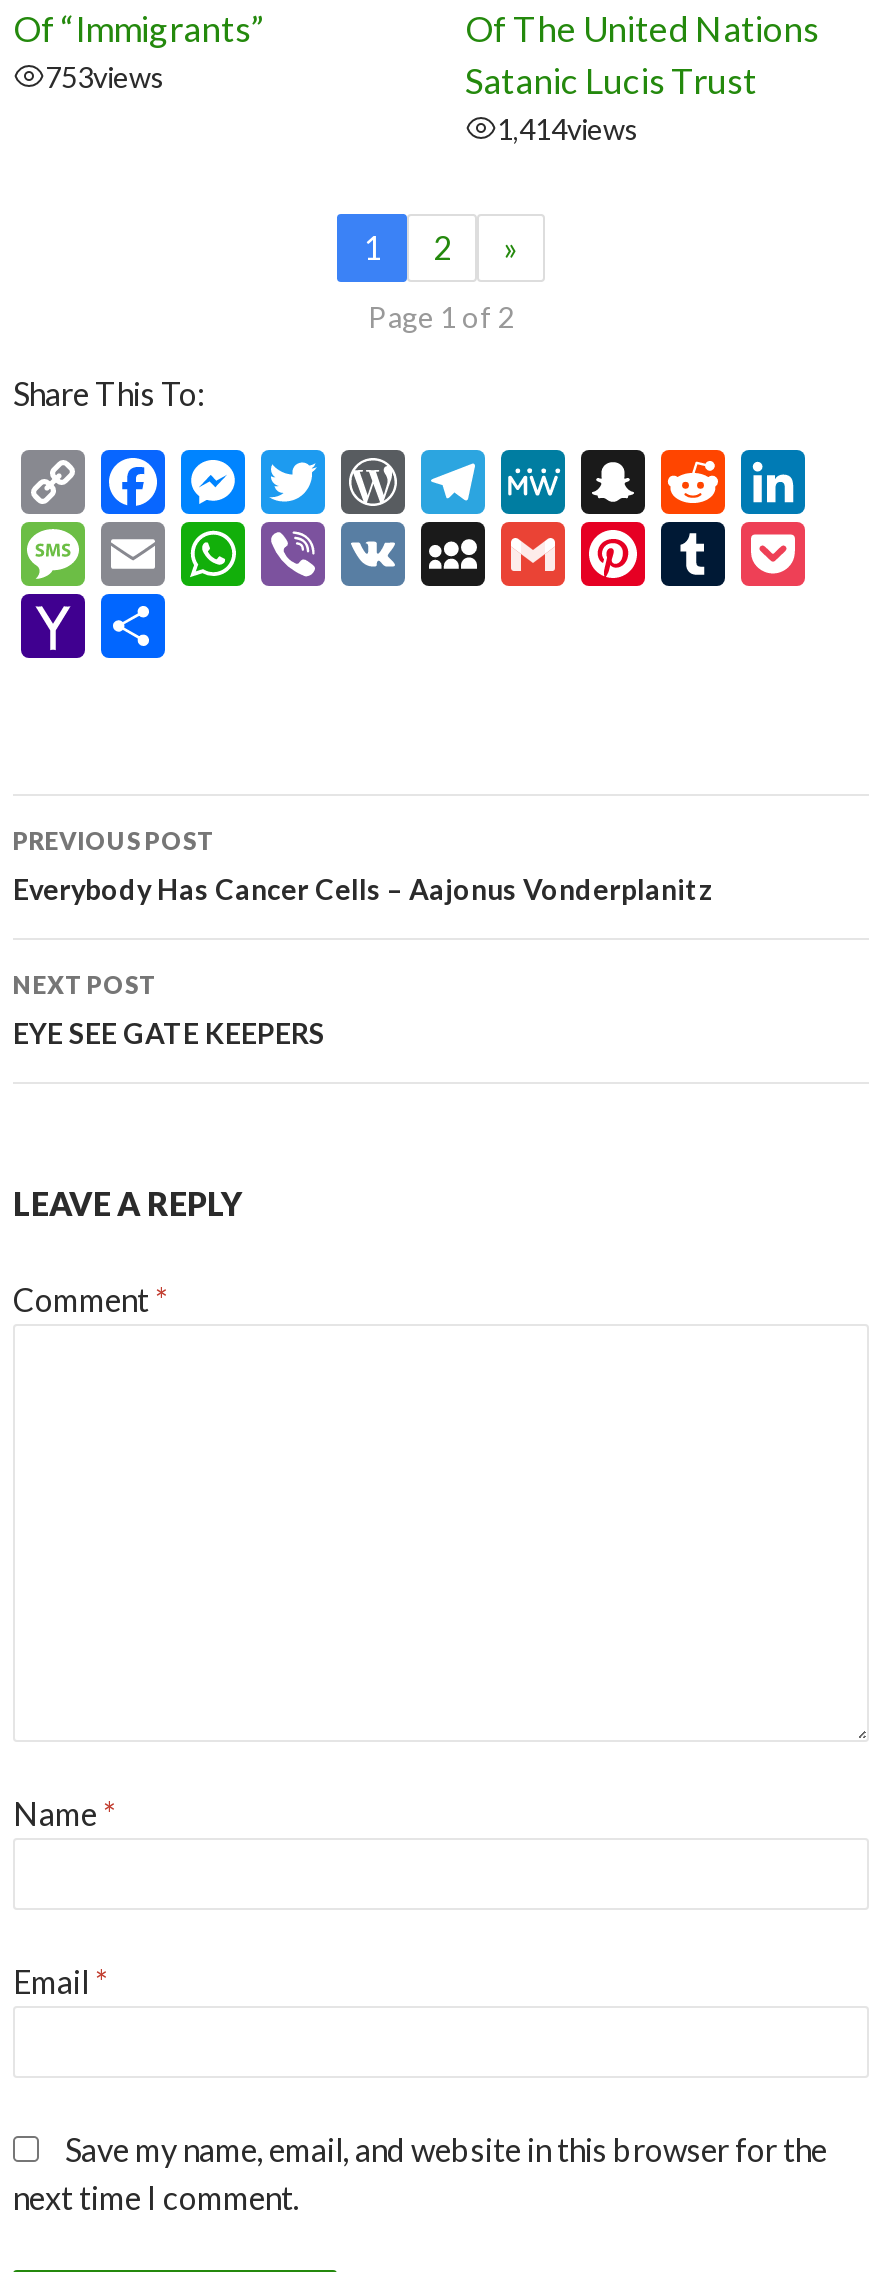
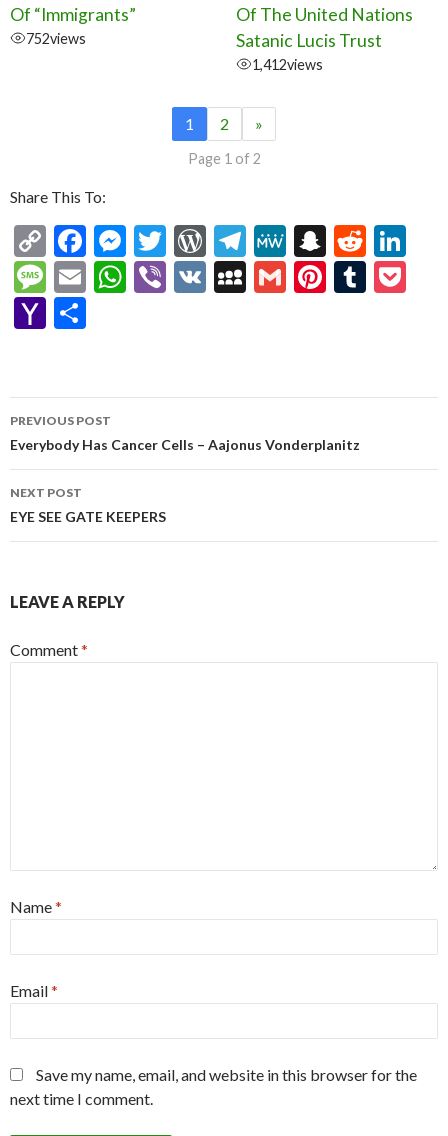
[45,59,165,93] 753views -> [26,30,86,47] 752views
[497,111,639,145] 1,414views -> [252,56,323,73] 1,412views

